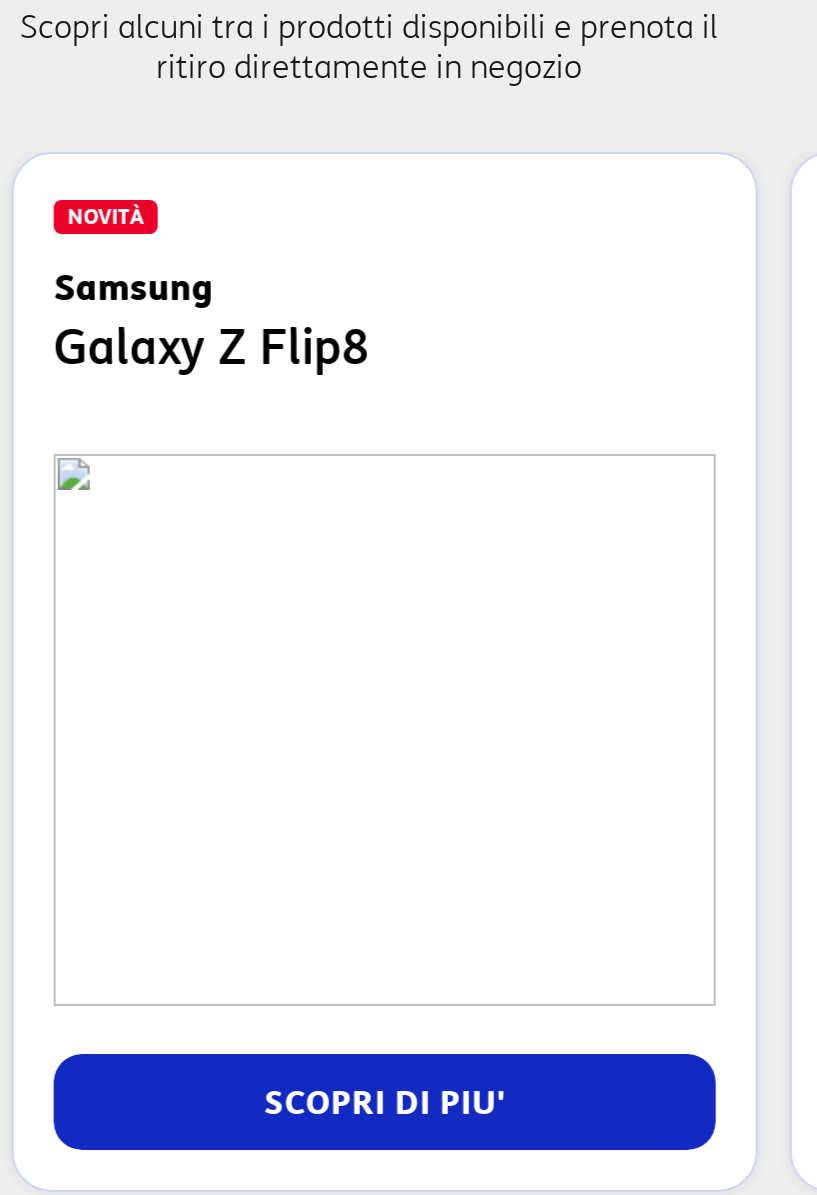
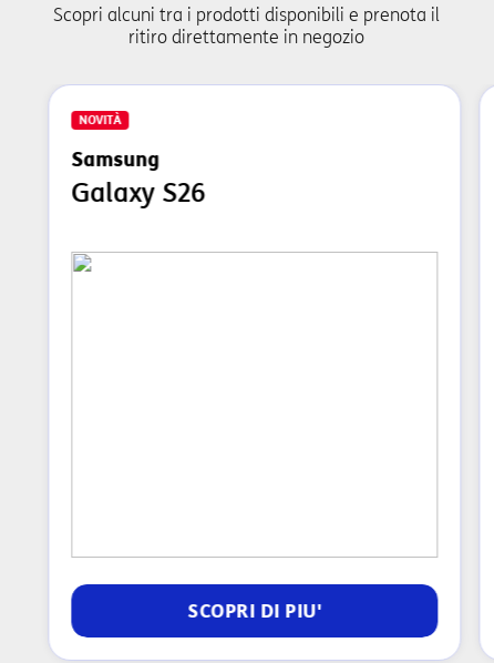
[54,318,370,376] Galaxy Z Flip8 -> [71,176,205,208] Galaxy S26

